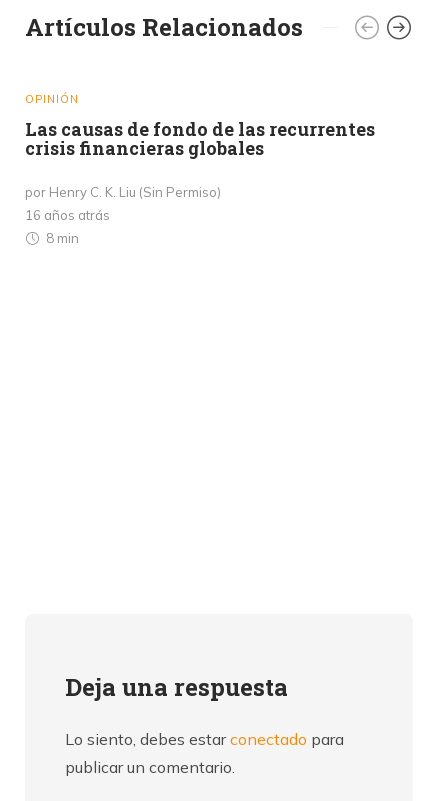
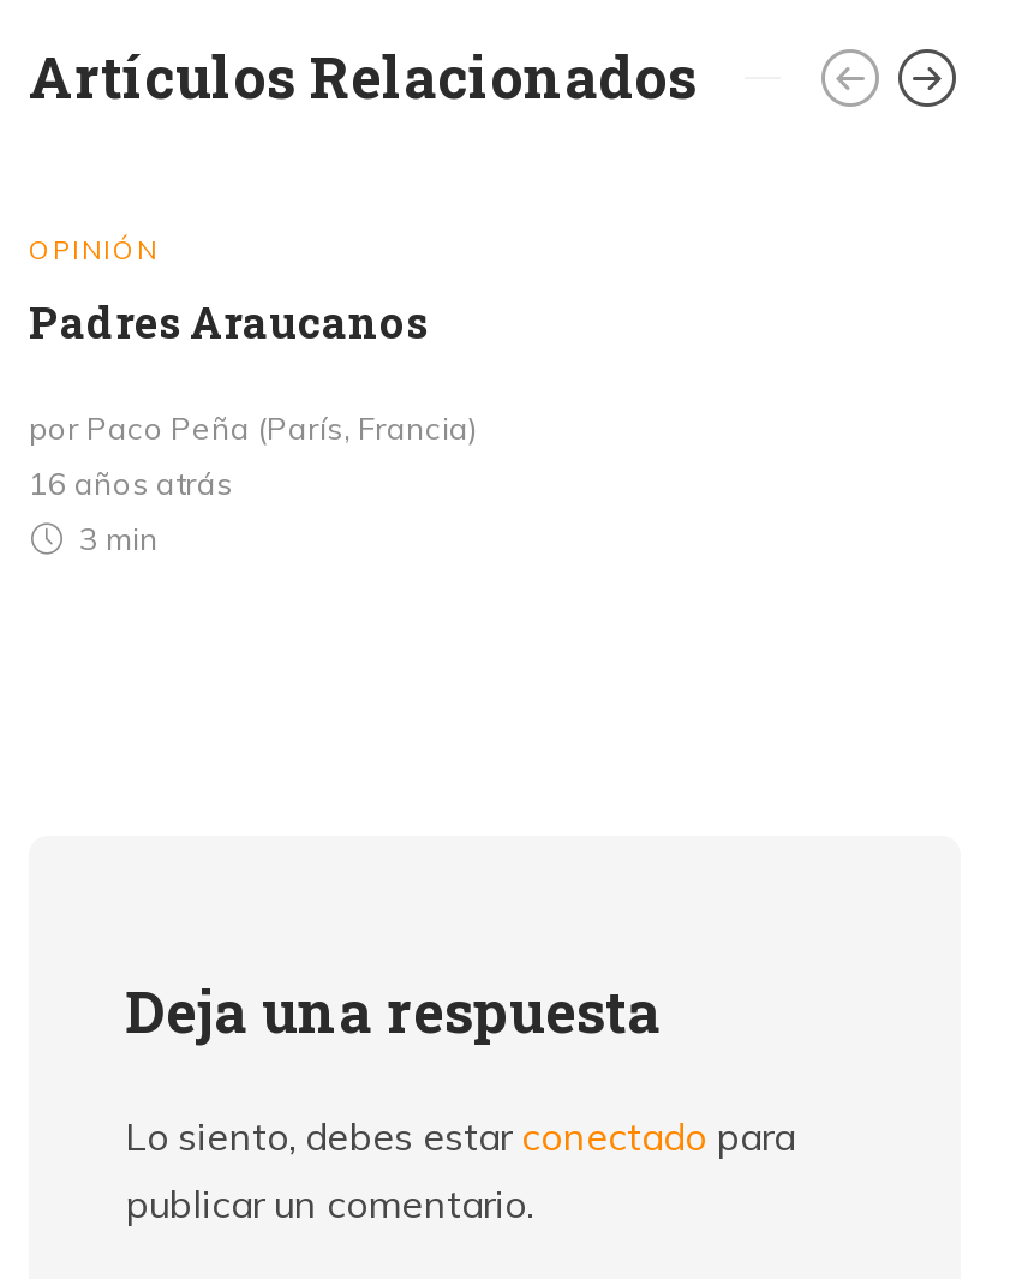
[25,117,375,160] Las causas de fondo de las recurrentes | crisis financieras globales -> [29,292,428,350] Padres Araucanos
[25,184,221,200] por Henry C. K. Liu (Sin Permiso) -> [29,407,478,446] por Paco Peña (París, Francia)
[43,230,79,246] 8 min -> [72,518,159,556] 3 min

